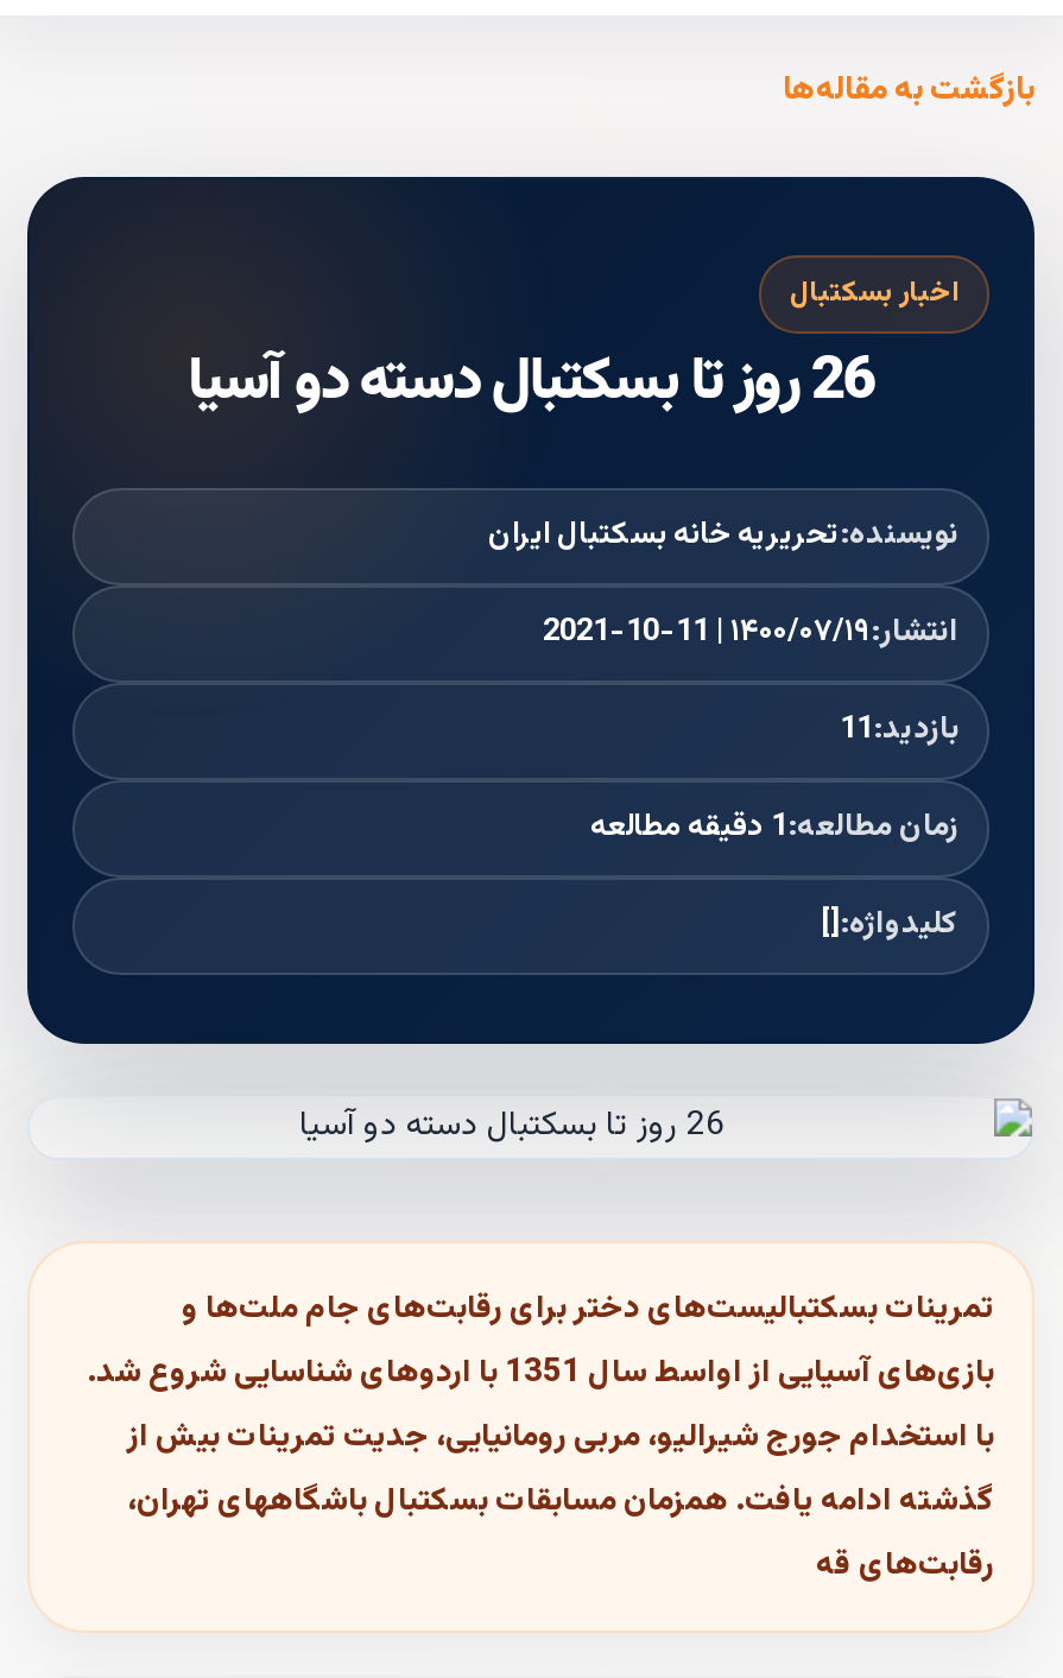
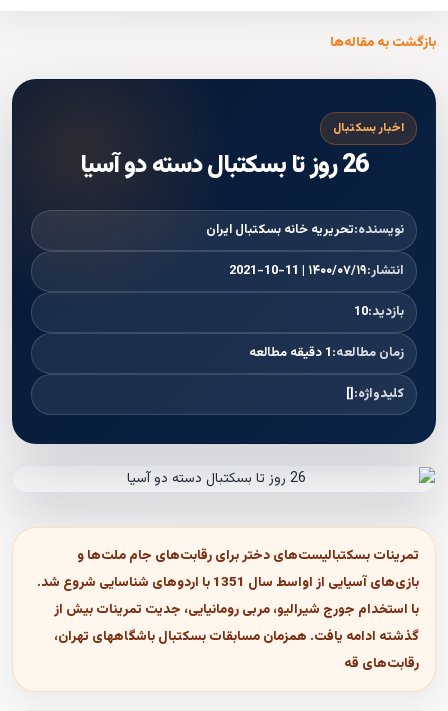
[840,707,958,754] بازدید:11 -> [354,302,404,322] بازدید:10

